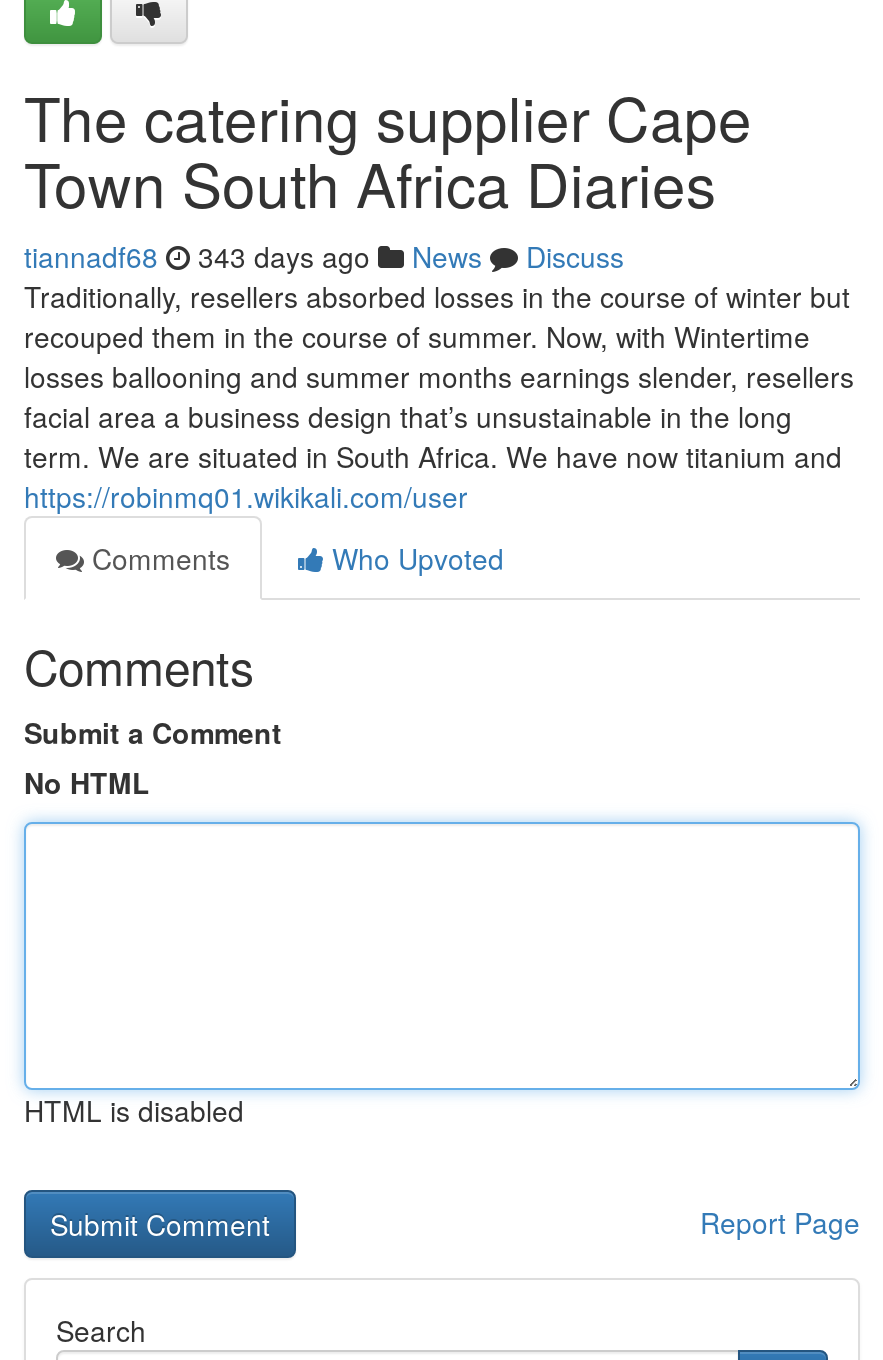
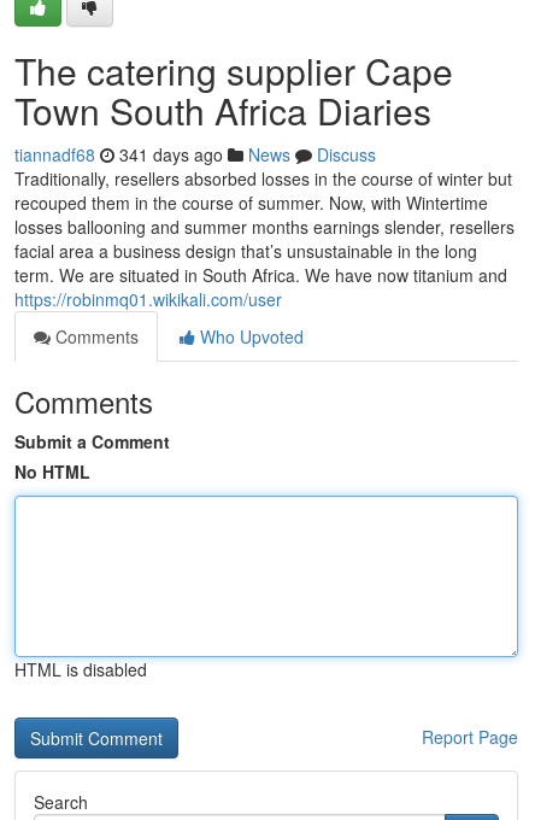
[24,236,624,276] tiannadf68 343 days ago News Discuss -> [14,142,376,166] tiannadf68 341 days ago News Discuss

